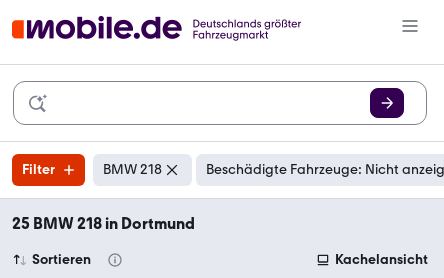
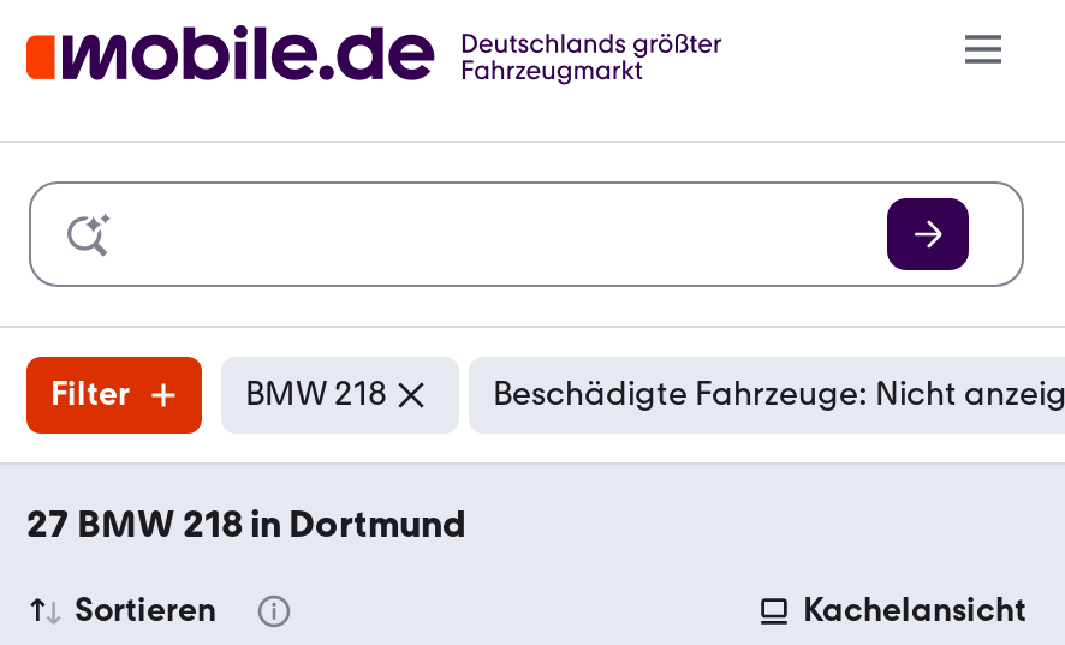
[12,214,195,233] 25 BMW 218 in Dortmund -> [26,501,466,547] 27 BMW 218 in Dortmund

